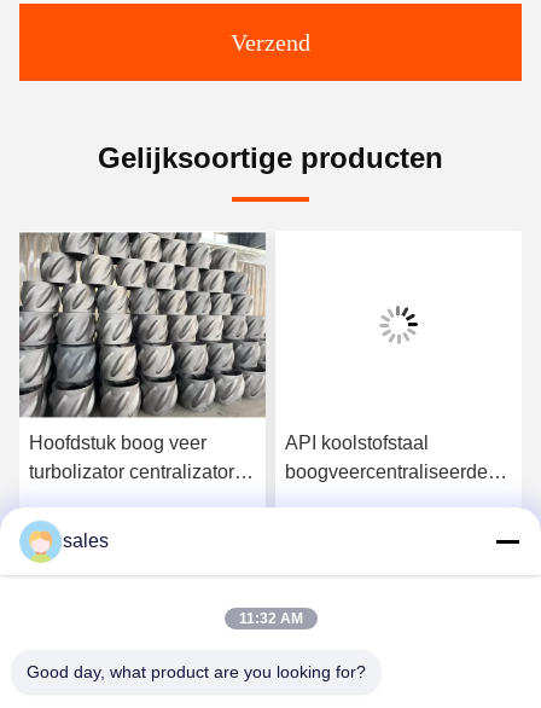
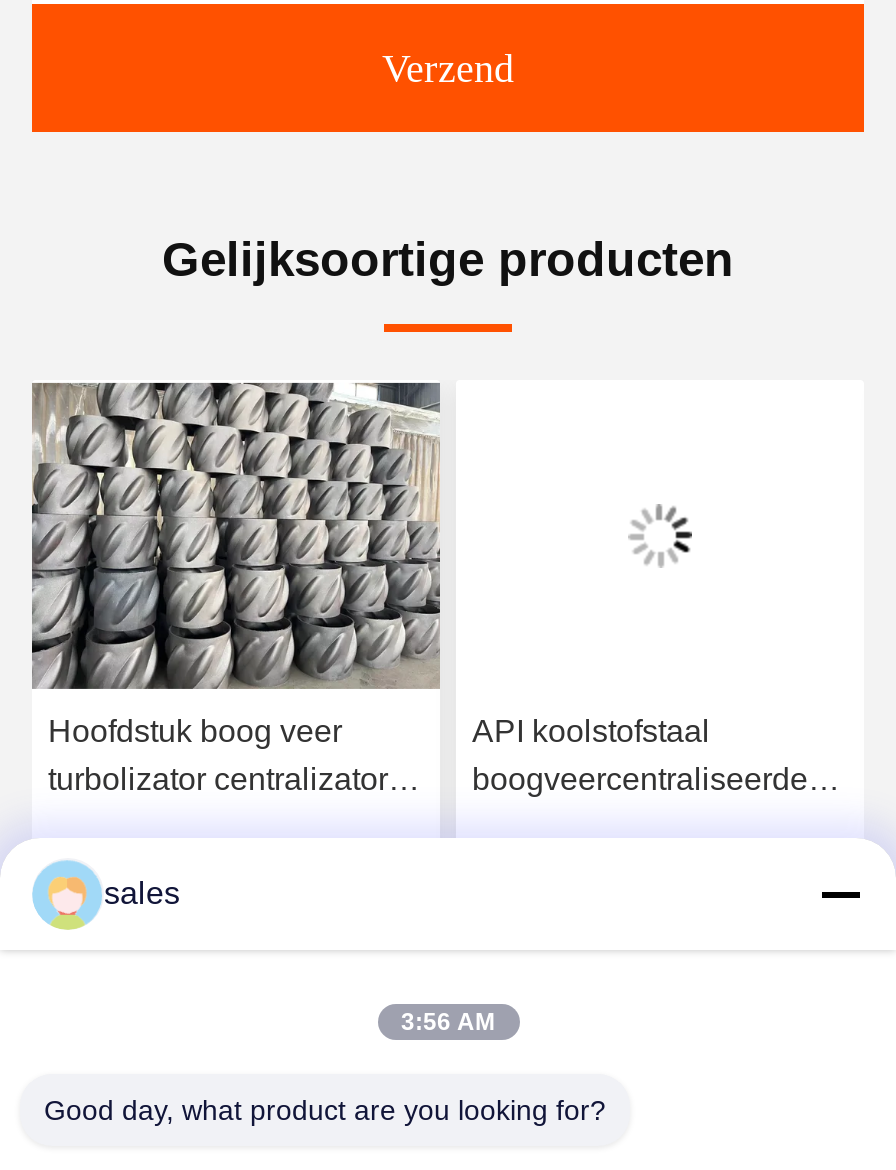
[238,610,303,627] 11:32 AM -> [401,1008,495,1036] 3:56 AM

